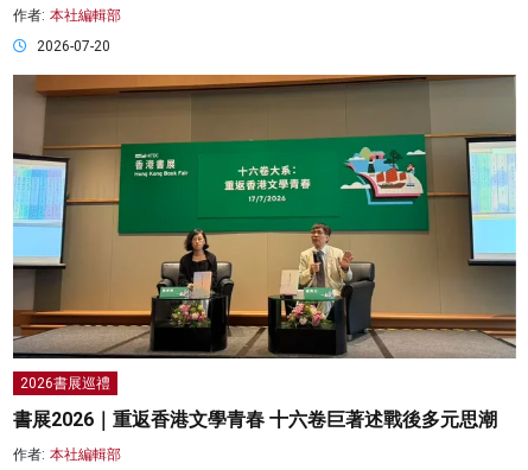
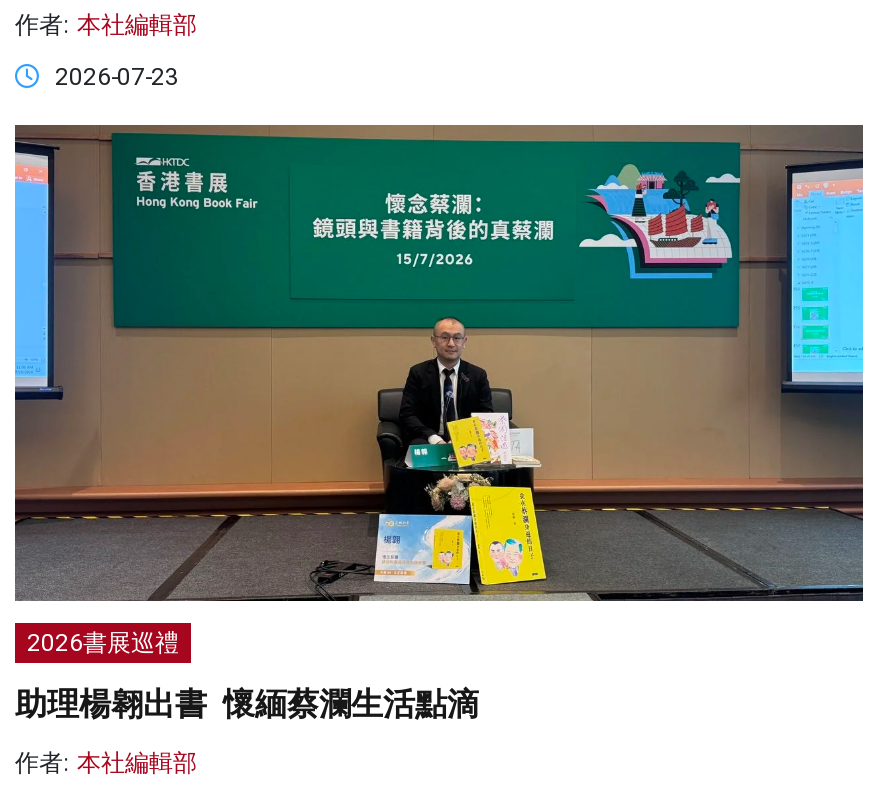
[37,38,110,55] 2026-07-20 -> [55,62,179,90] 2026-07-23
[12,74,517,360] [image] -> [13,124,865,602] [image]
[13,408,497,430] 書展2026｜重返香港文學青春 十六卷巨著述戰後多元思潮 -> [15,685,479,723] 助理楊翱出書 懷緬蔡瀾生活點滴

